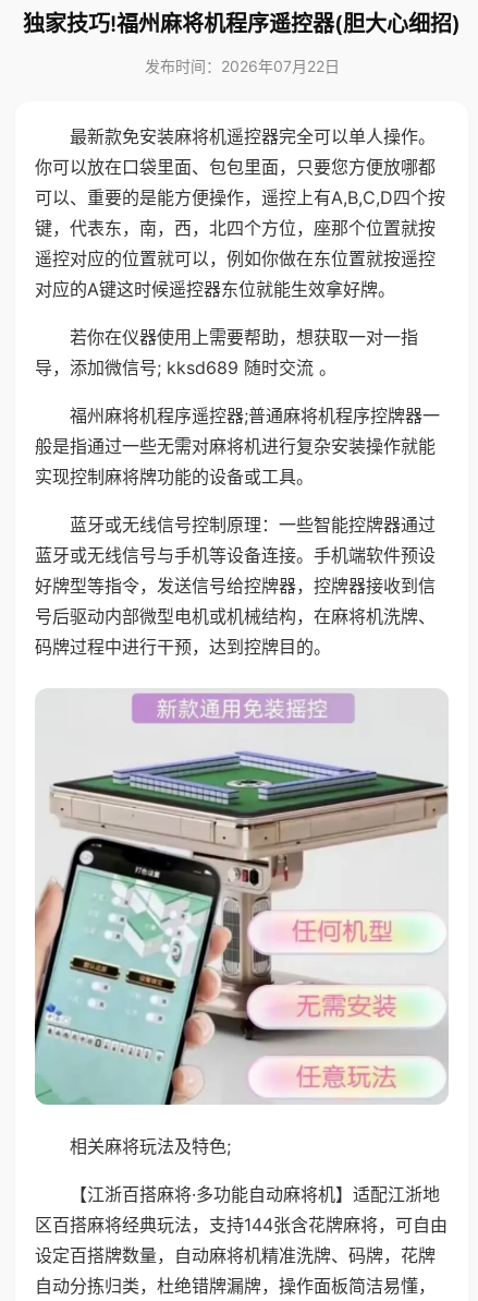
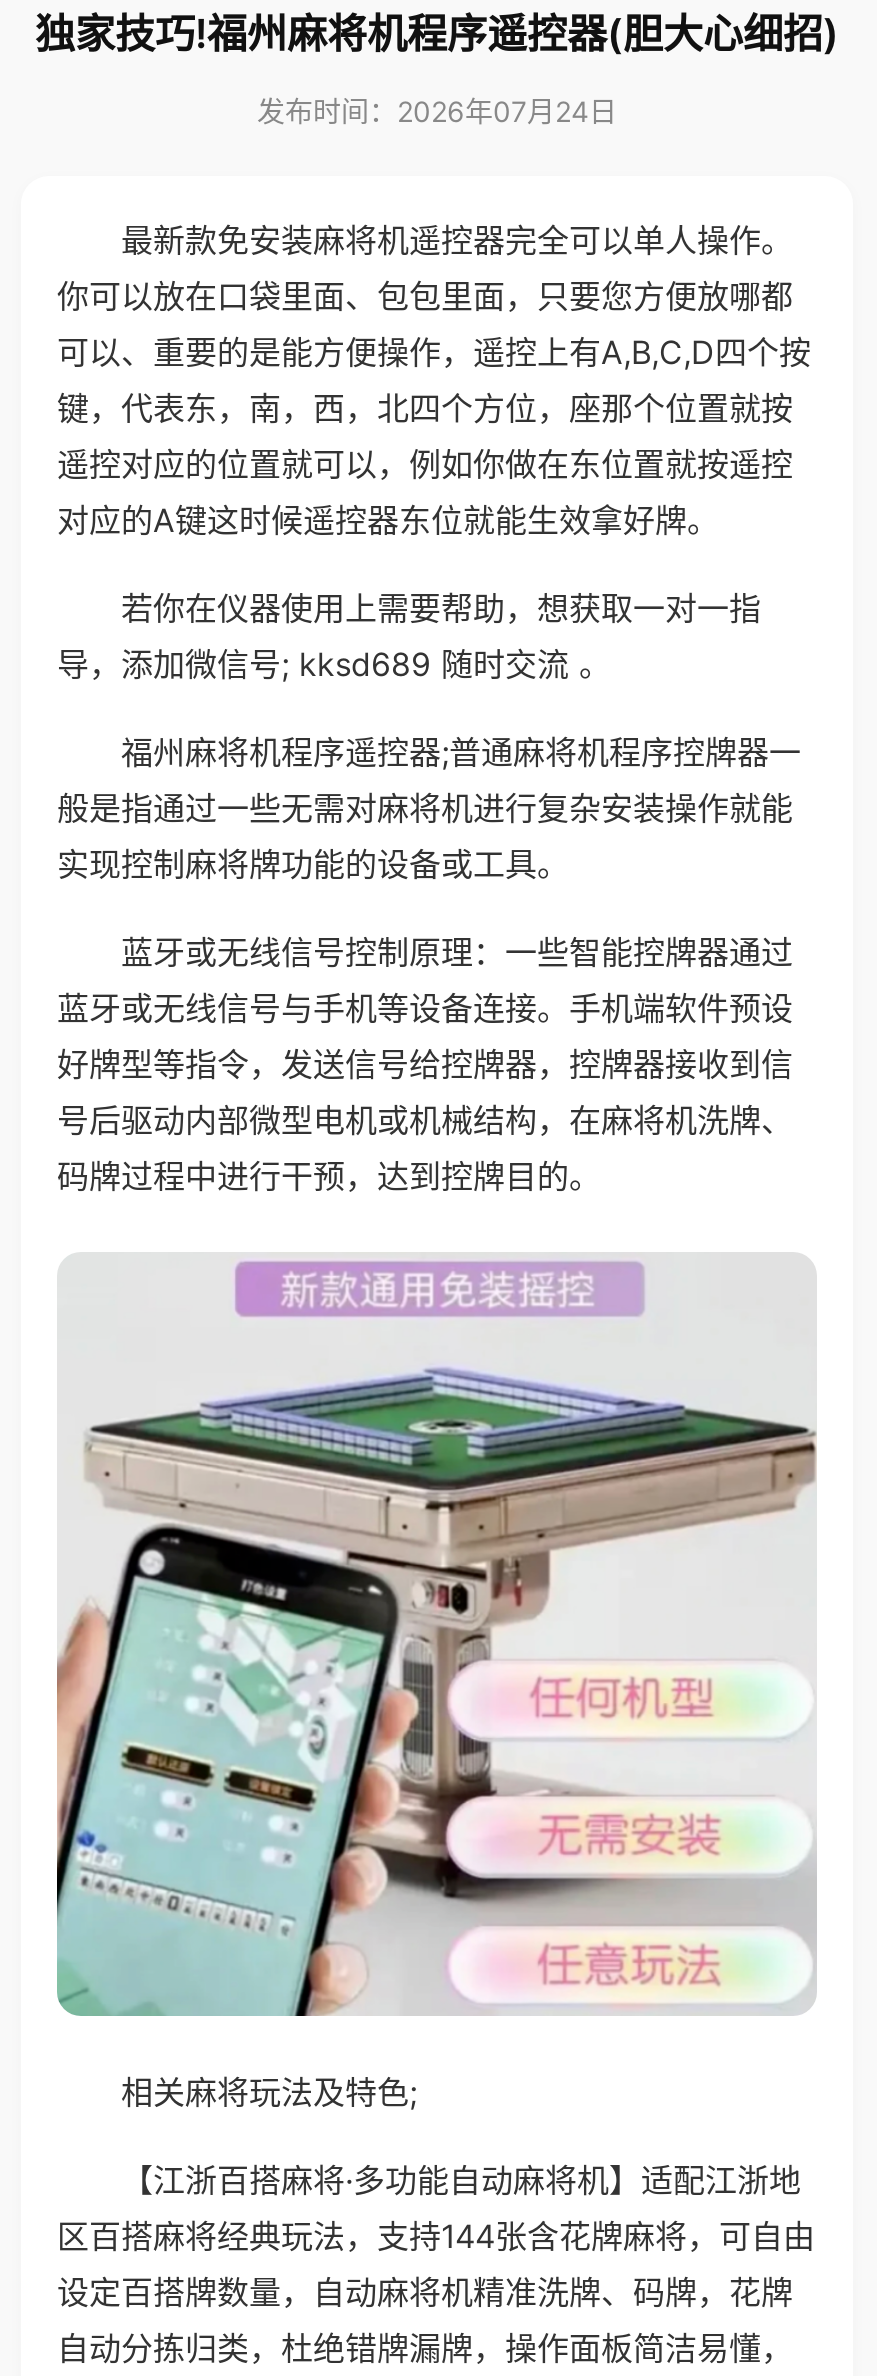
[144,57,339,75] 发布时间：2026年07月22日 -> [257,94,617,128] 发布时间：2026年07月24日

